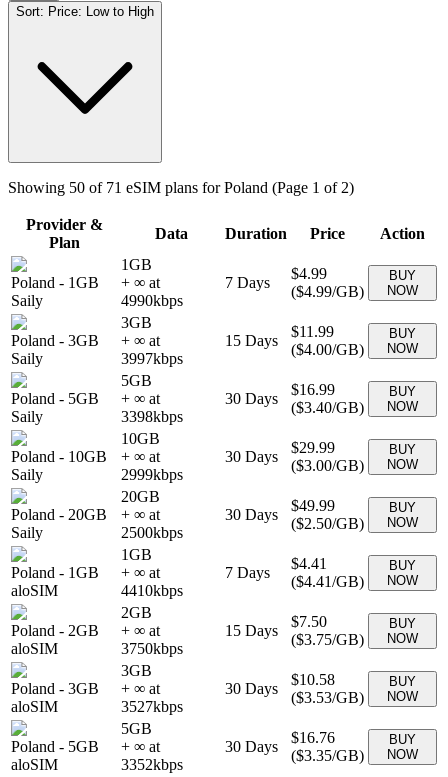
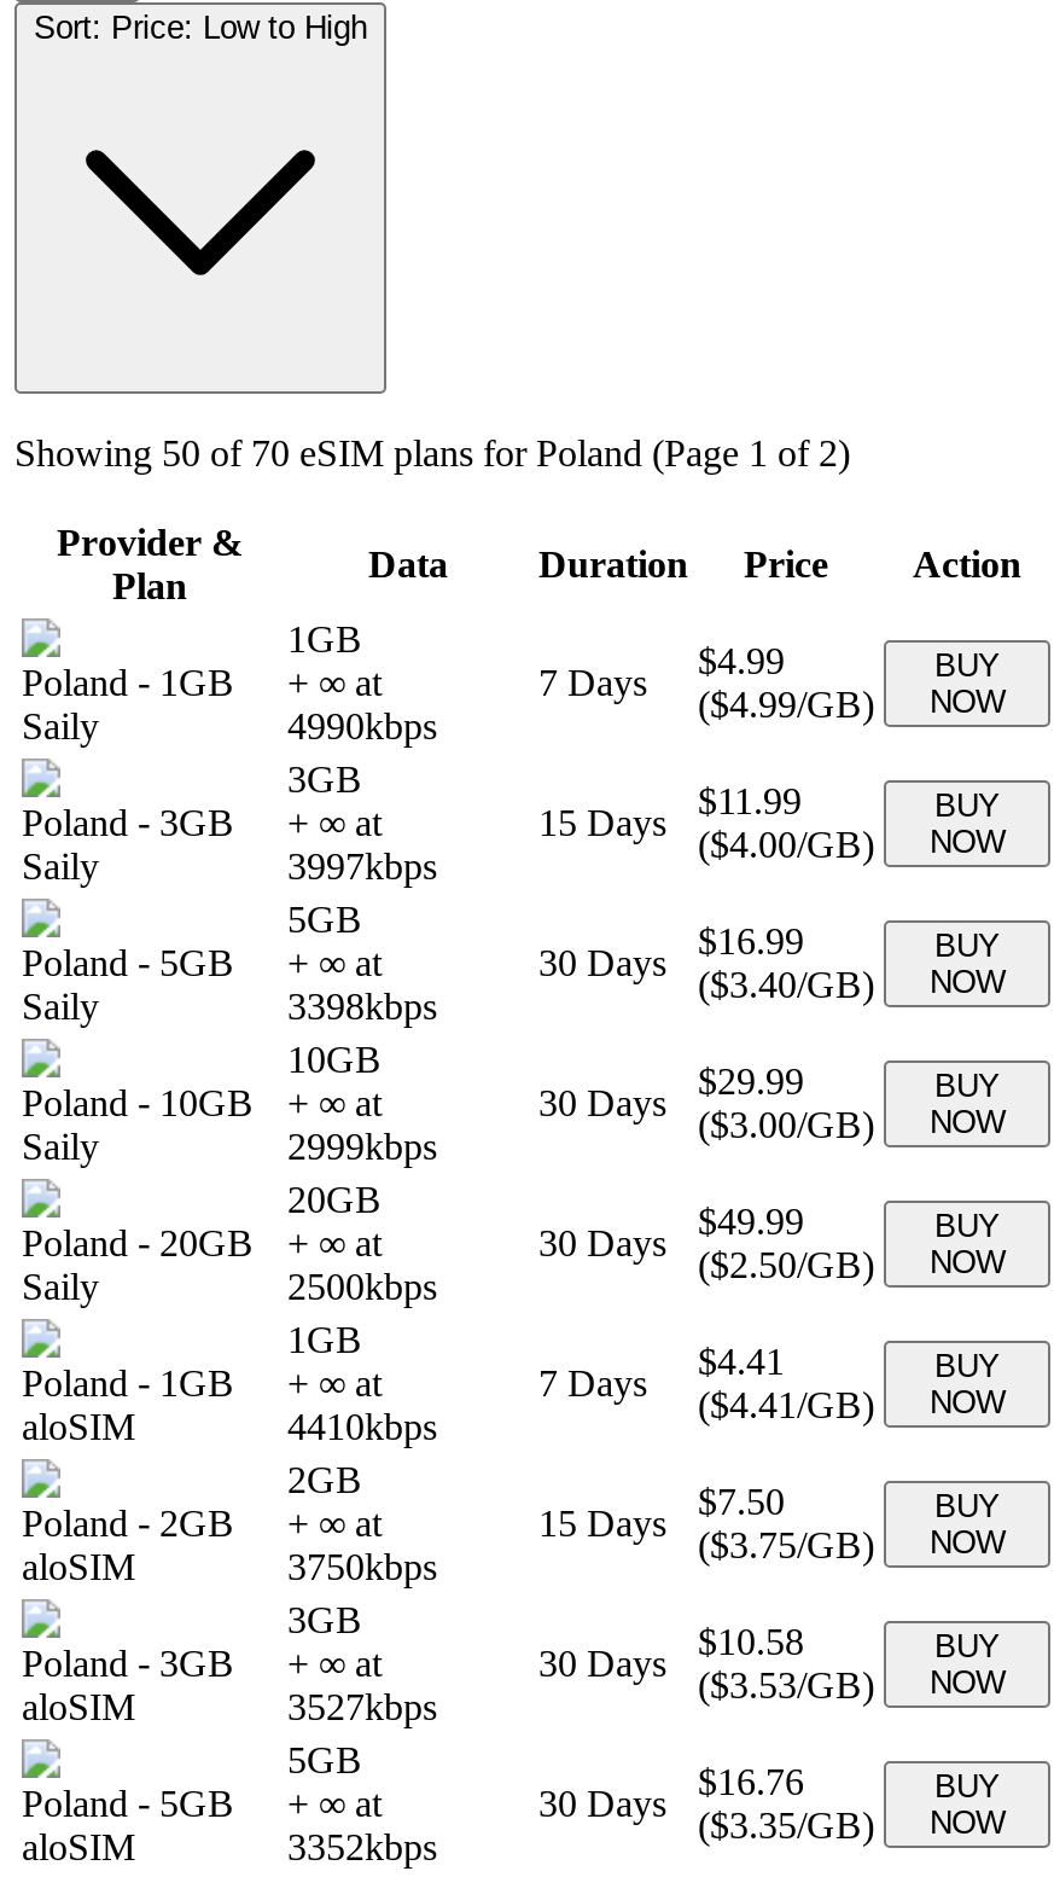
[8,179,354,196] Showing 50 of 71 eSIM plans for Poland (Page 1 of 2) -> [14,433,850,474] Showing 50 of 70 eSIM plans for Poland (Page 1 of 2)

